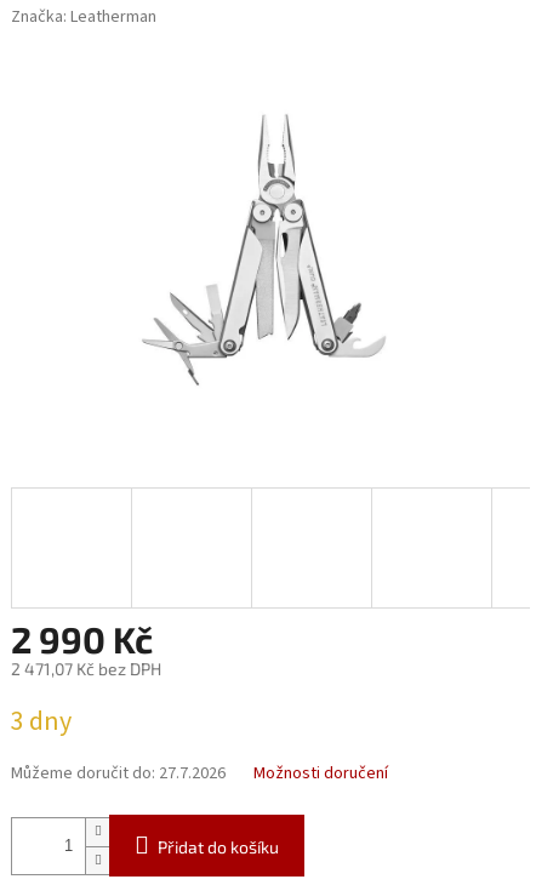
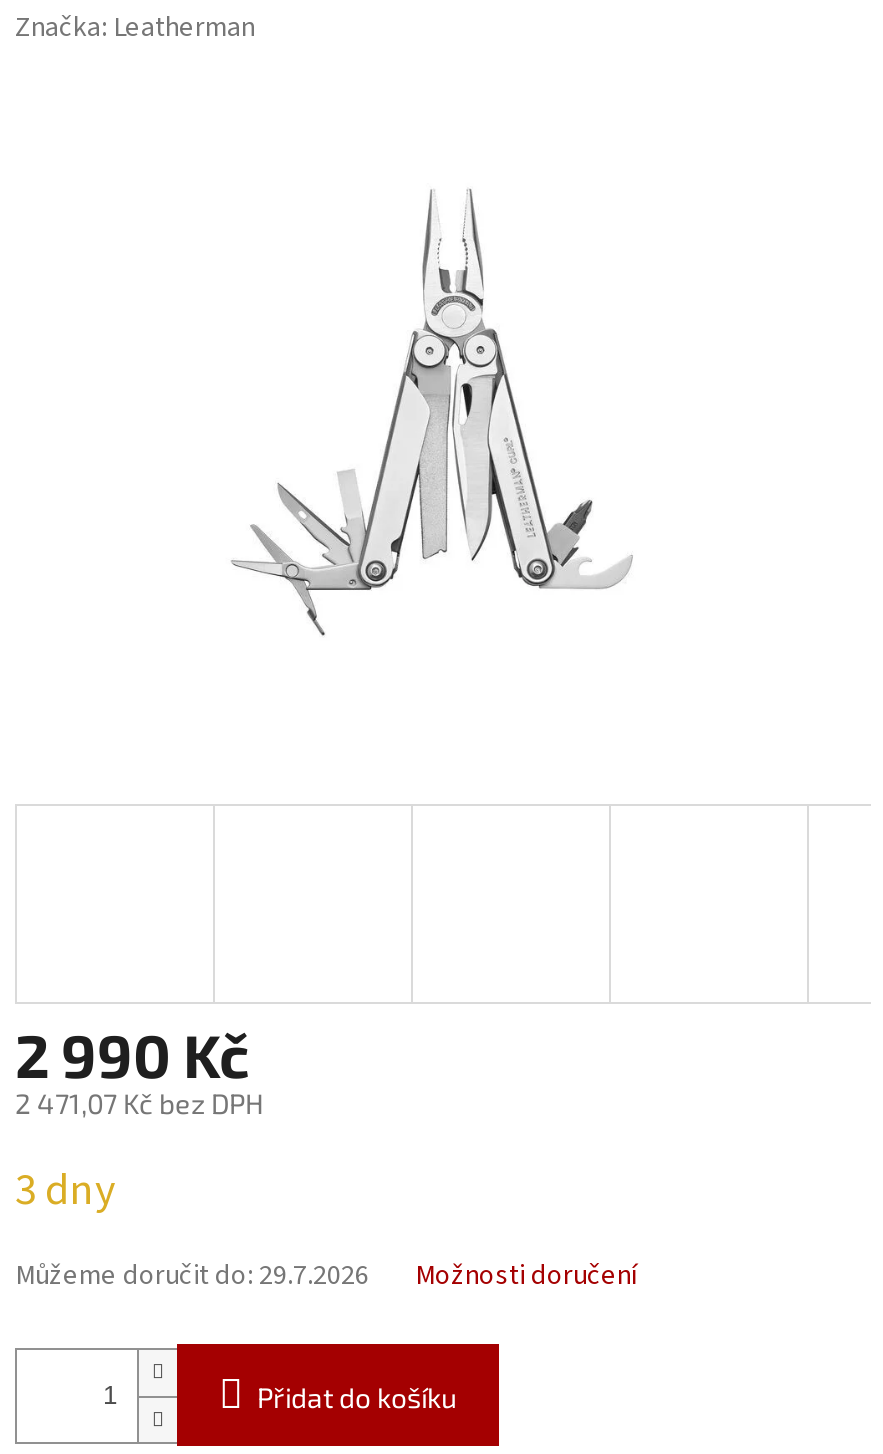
[11,762,226,786] Můžeme doručit do: 27.7.2026 -> [15,1257,369,1297] Můžeme doručit do: 29.7.2026

